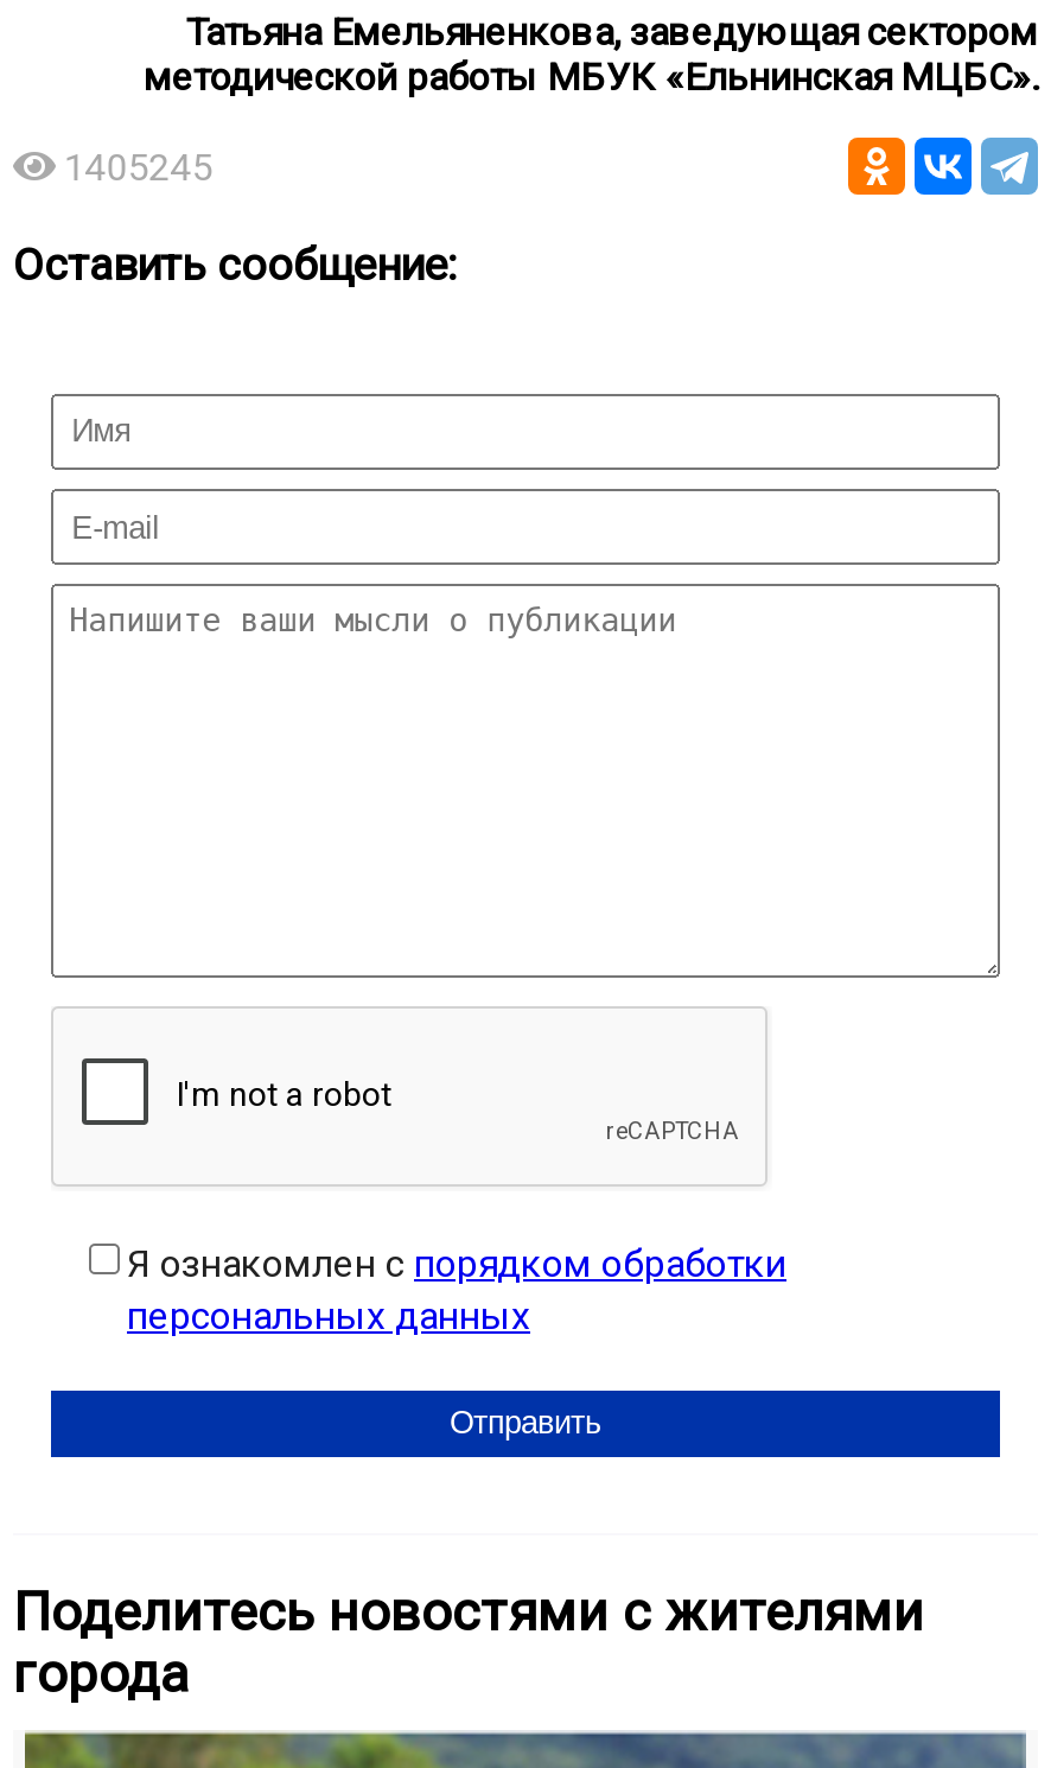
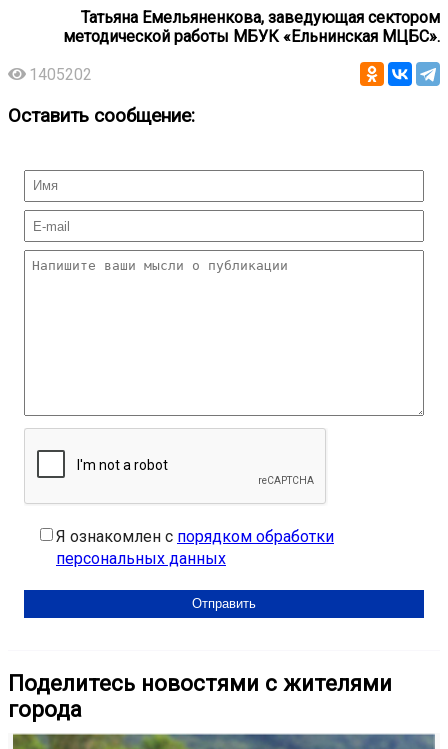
[63,144,213,189] 1405245 -> [29,65,92,84] 1405202

